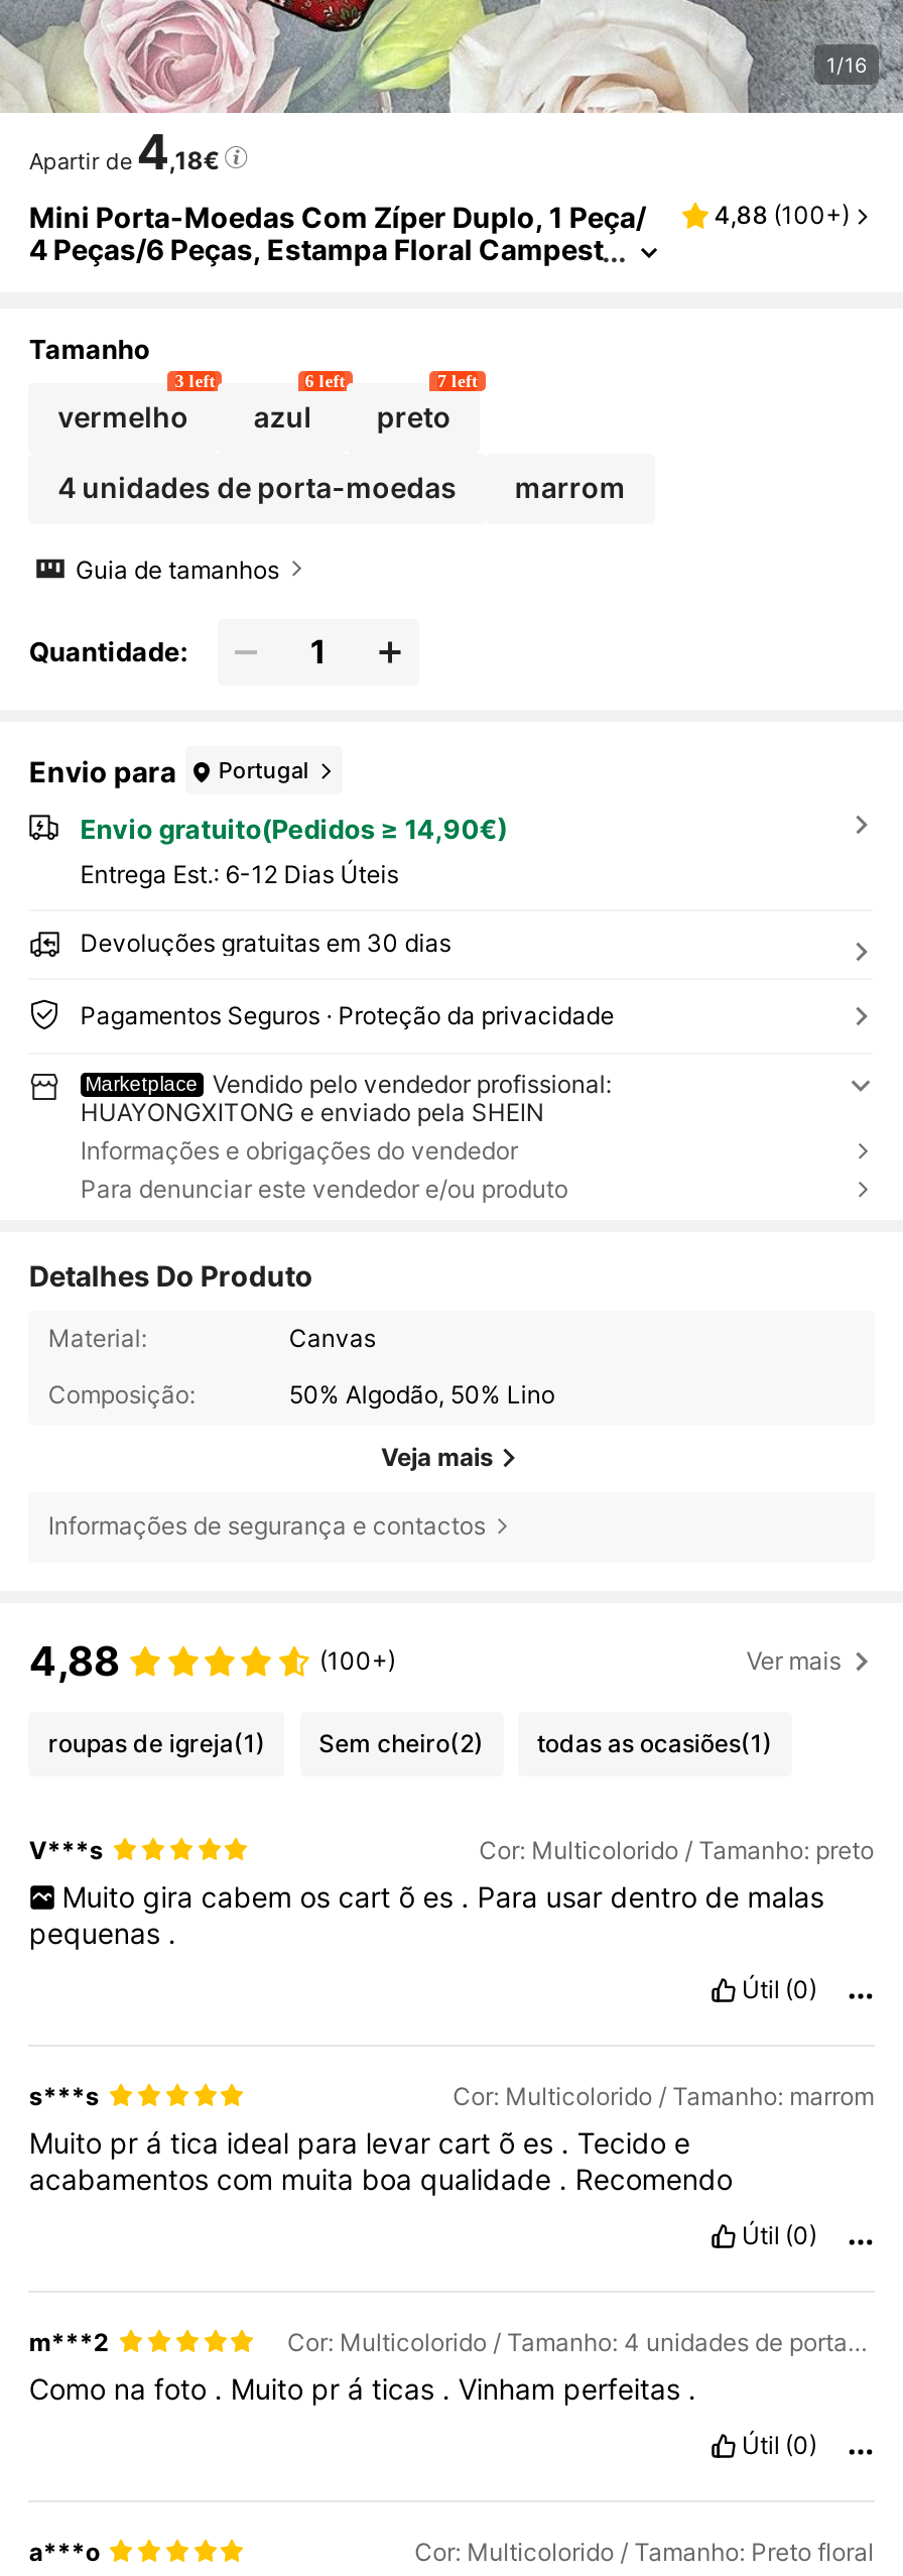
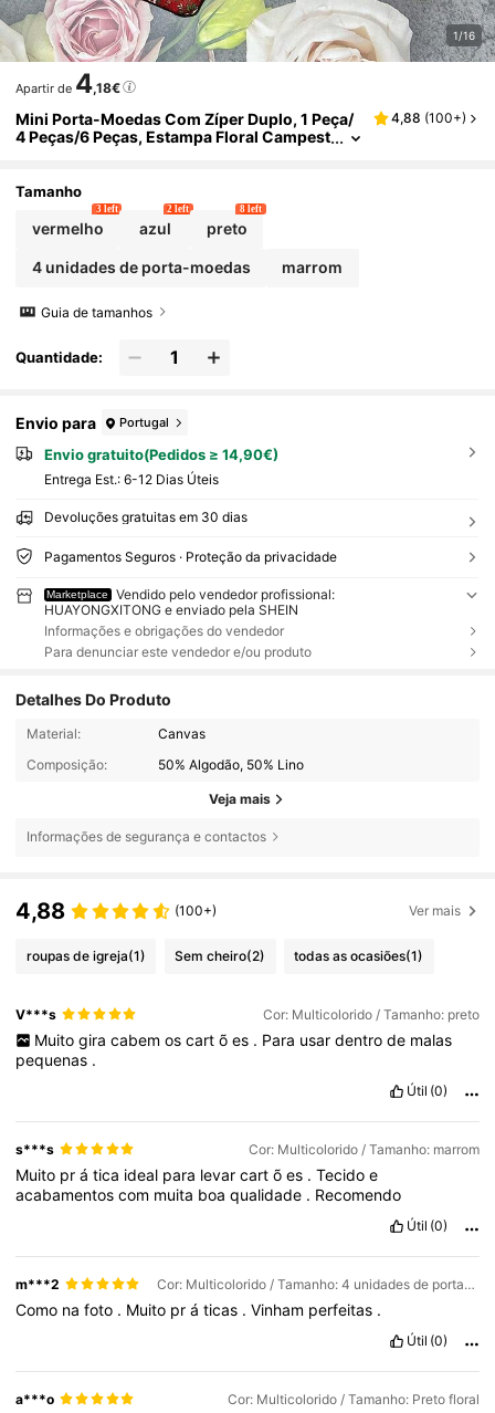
[305,370,345,390] 6 left -> [167,203,189,214] 2 left
[437,370,478,390] 7 left -> [240,203,262,214] 8 left

